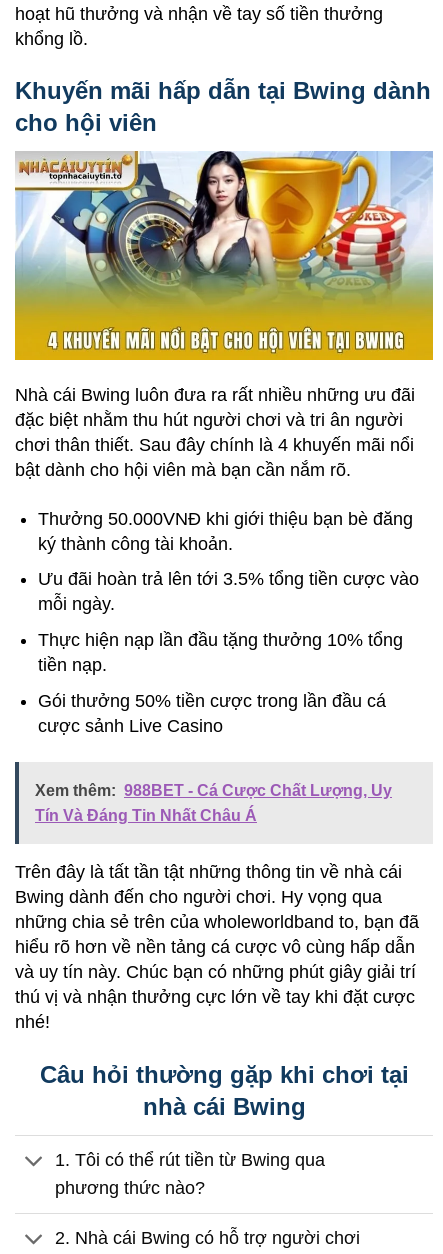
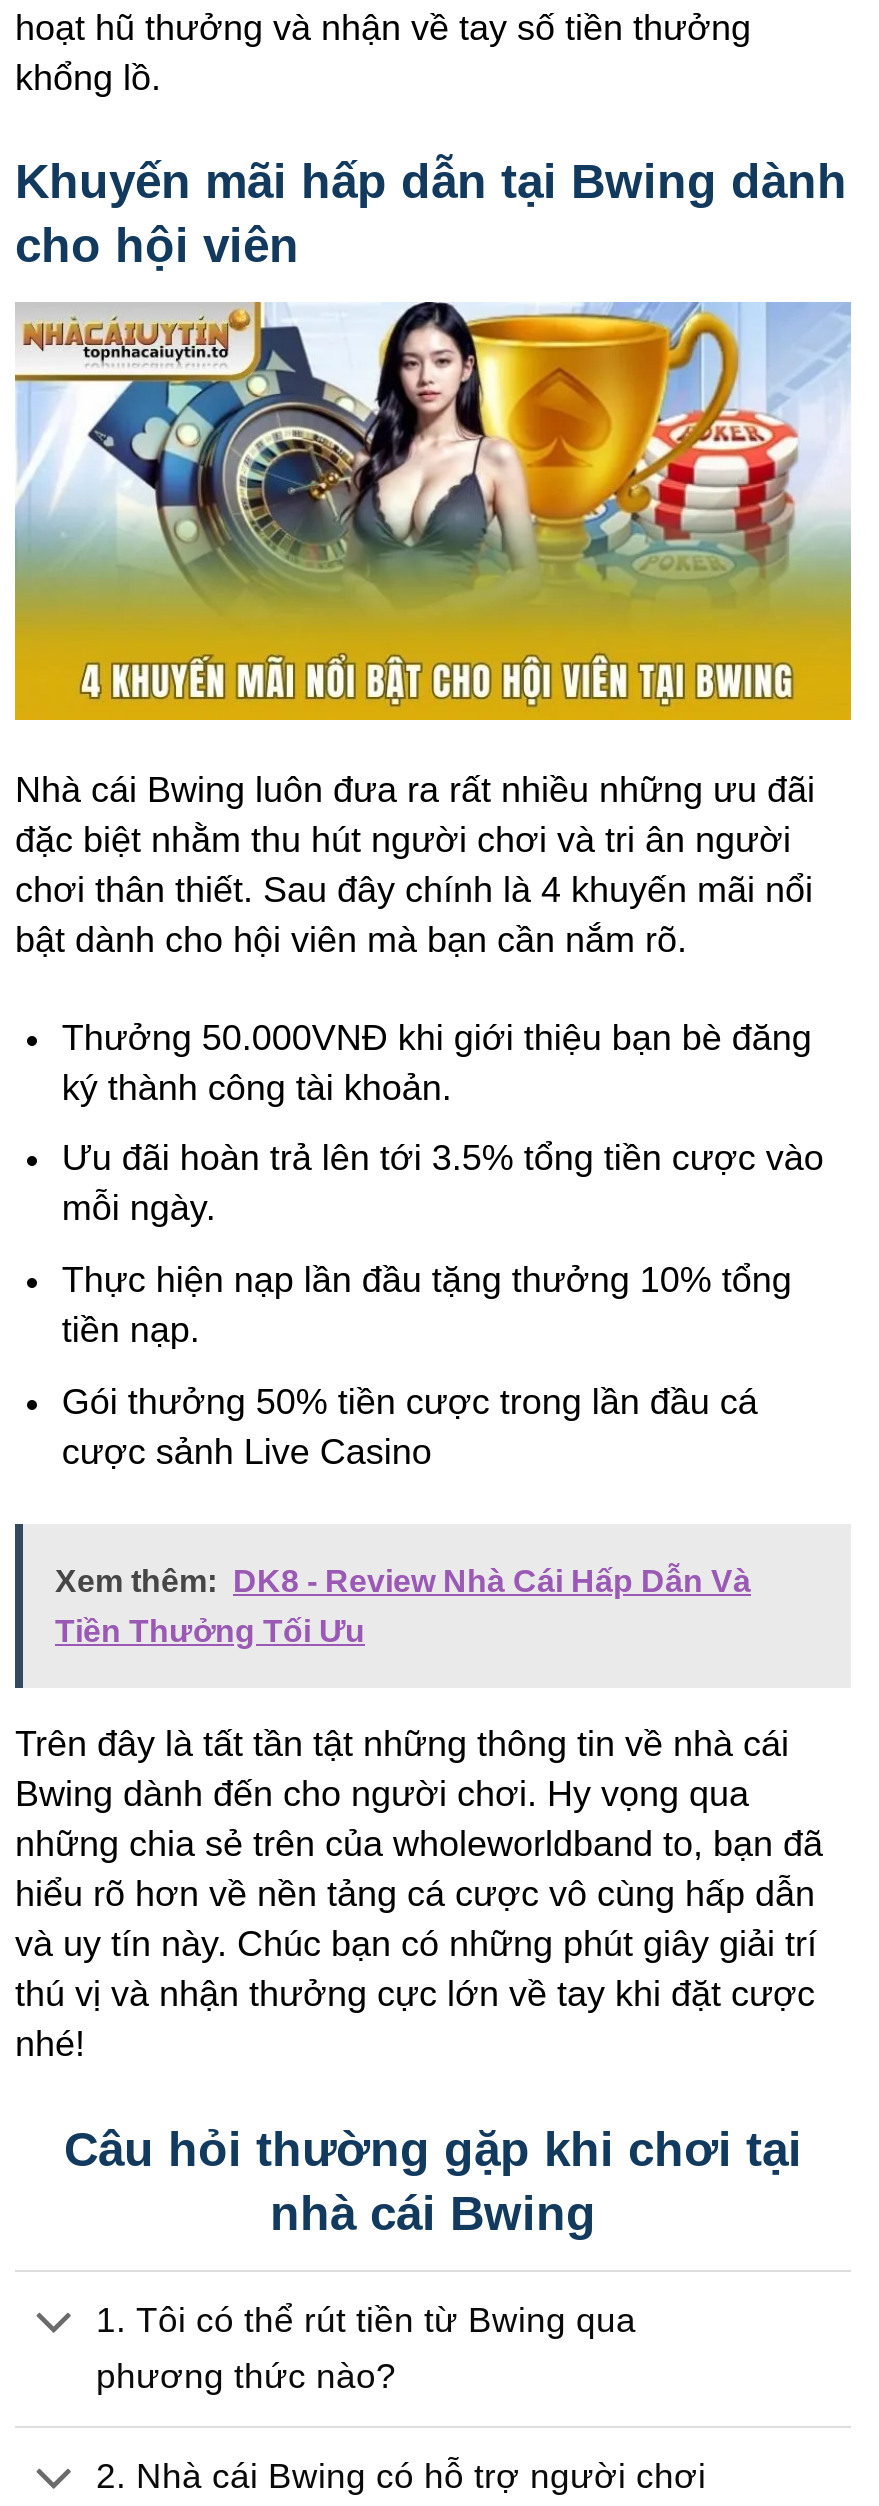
[35,782,392,799] Xem thêm: 988BET - Cá Cược Chất Lượng, Uy -> [55,1565,751,1599] Xem thêm: DK8 - Review Nhà Cái Hấp Dẫn Và
[35,807,257,824] Tín Và Đáng Tin Nhất Châu Á -> [55,1615,365,1649] Tiền Thưởng Tối Ưu

